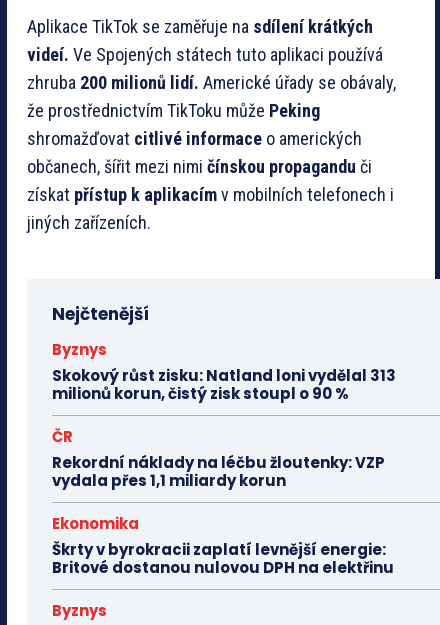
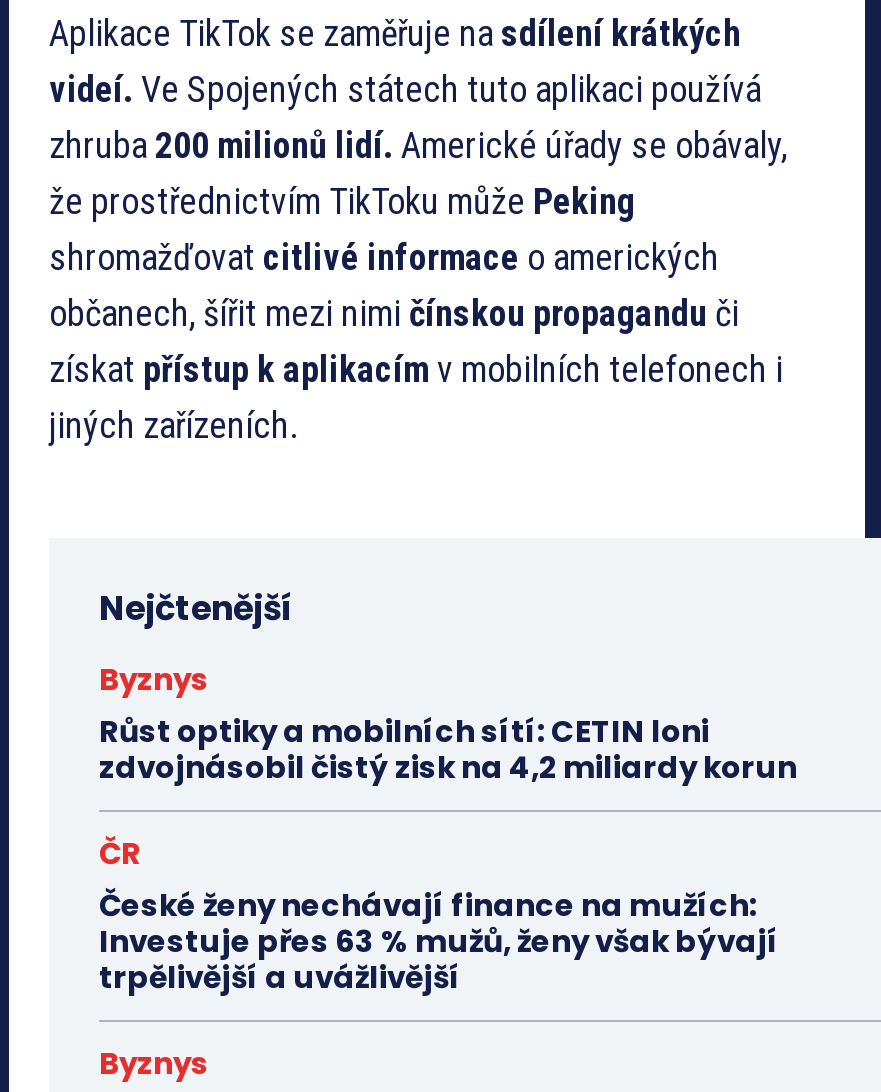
[52,365,396,404] Skokový růst zisku: Natland loni vydělal 313 | milionů korun, čistý zisk stoupl o 90 % -> [99,711,797,789] Růst optiky a mobilních sítí: CETIN loni | zdvojnásobil čistý zisk na 4,2 miliardy korun
[52,452,394,578] Rekordní náklady na léčbu žloutenky: VZP | vydala přes 1,1 miliardy korun | Ekonomika | Škrty v byrokracii zaplatí levnější energie: | Britové dostanou nulovou DPH na elektřinu -> [99,885,779,999] České ženy nechávají finance na mužích: | Investuje přes 63 % mužů, ženy však bývají | trpělivější a uvážlivější

